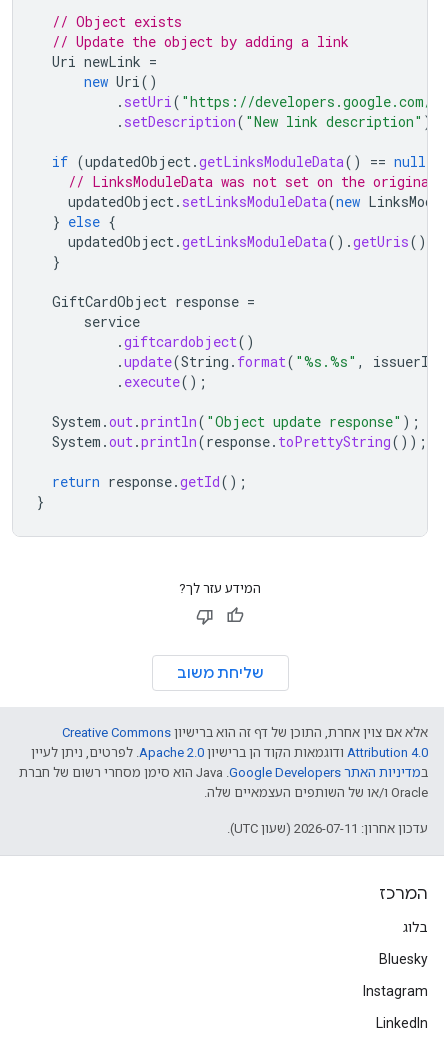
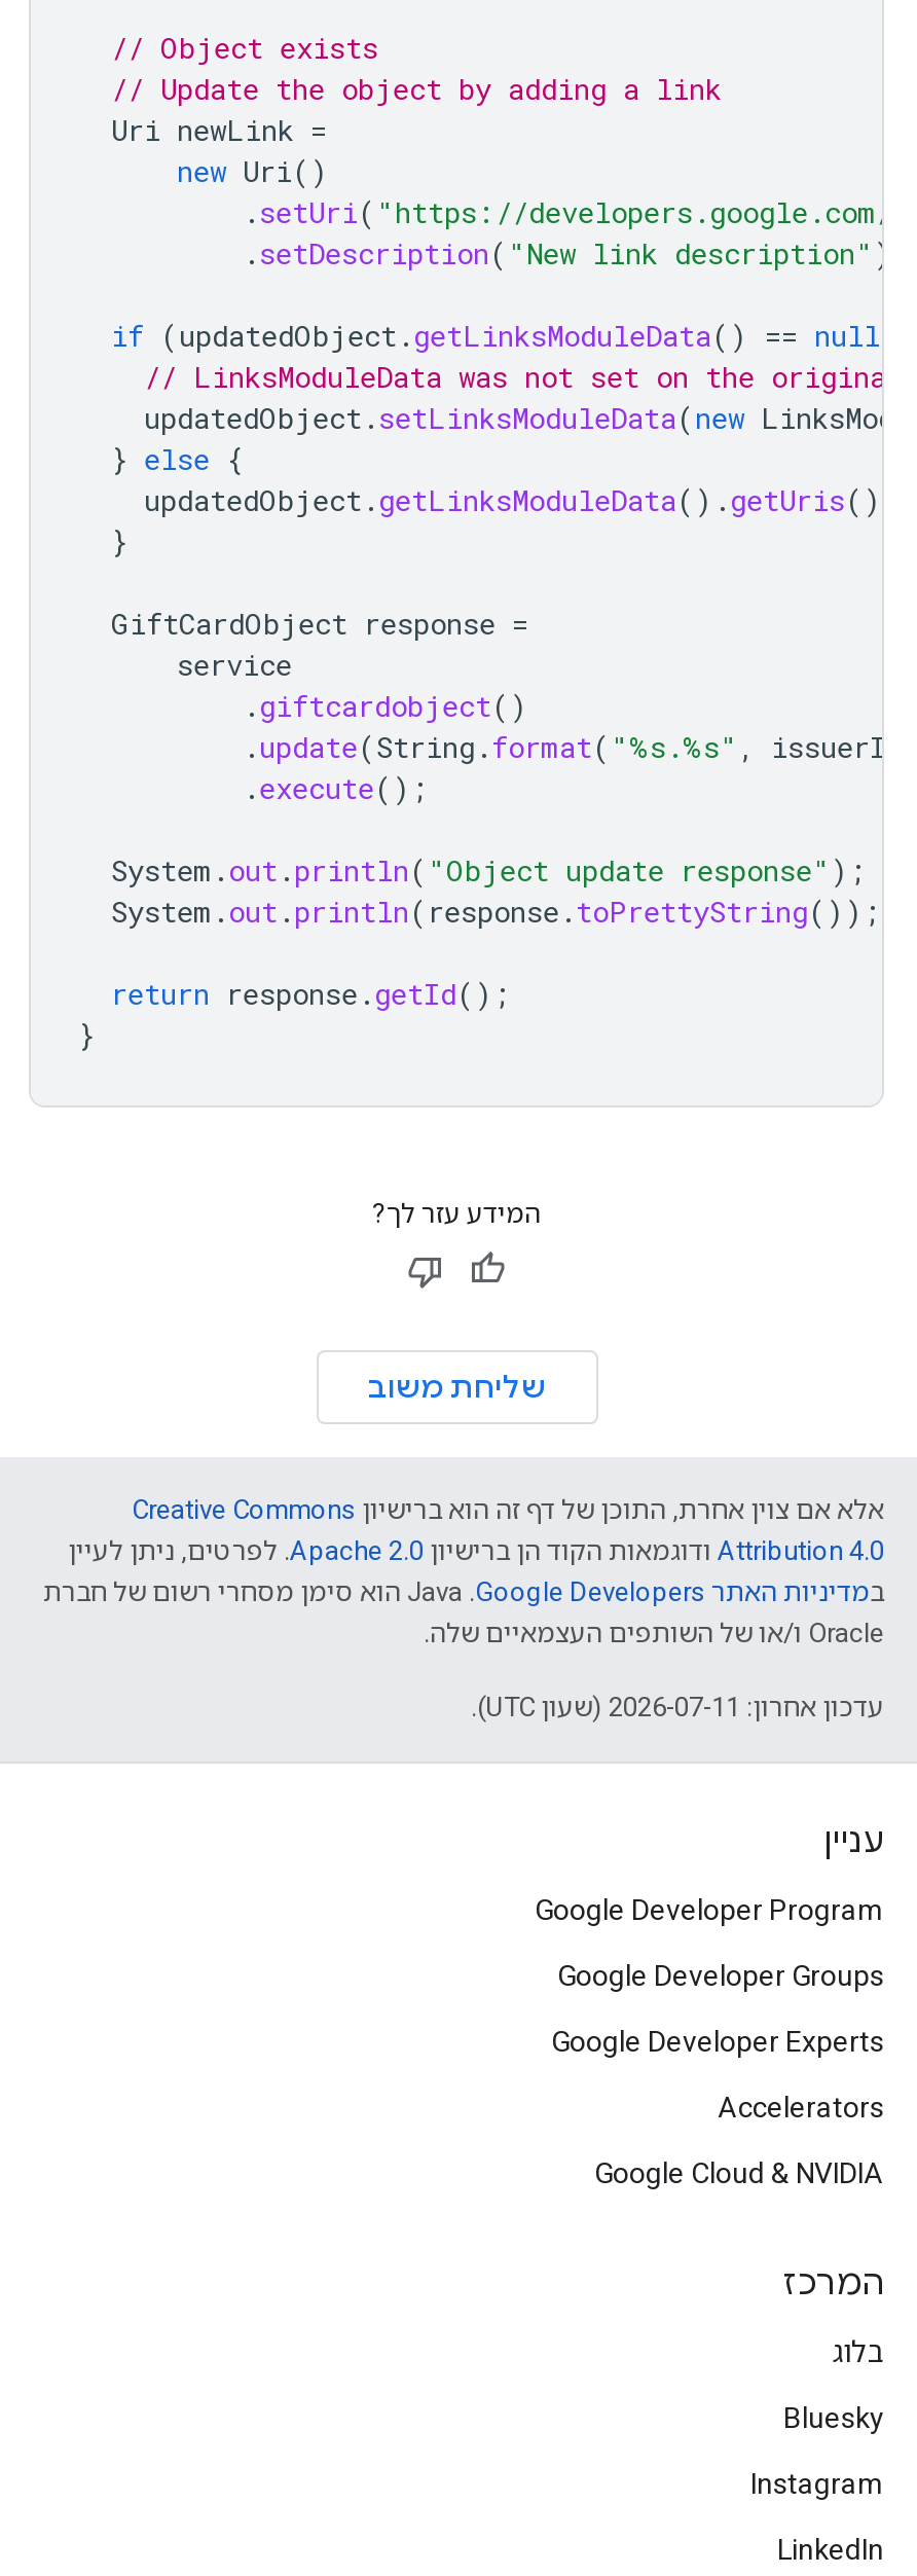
none -> [535,1821,884,2189] עניין | Google Developer Program | Google Developer Groups | Google Developer Experts | Accelerators | Google Cloud & NVIDIA

